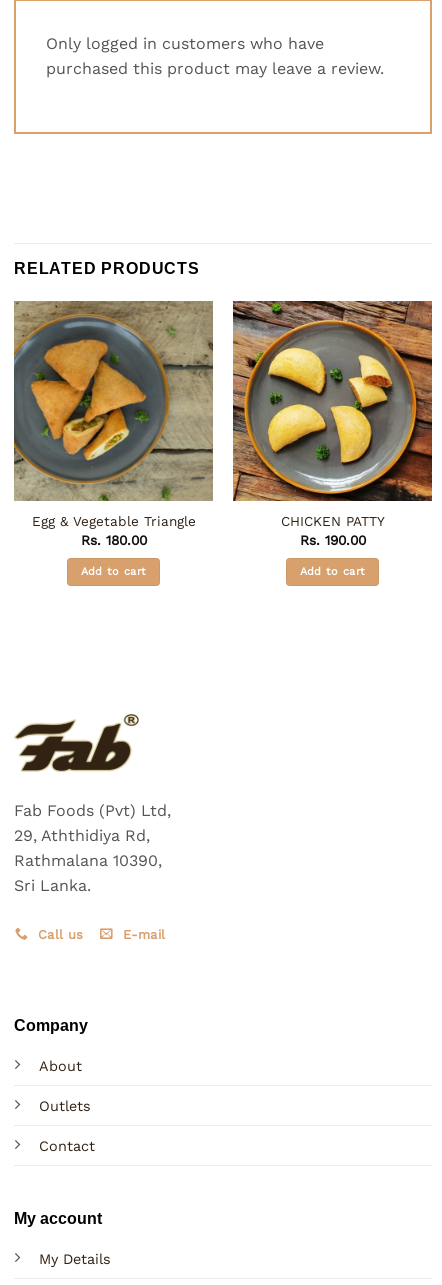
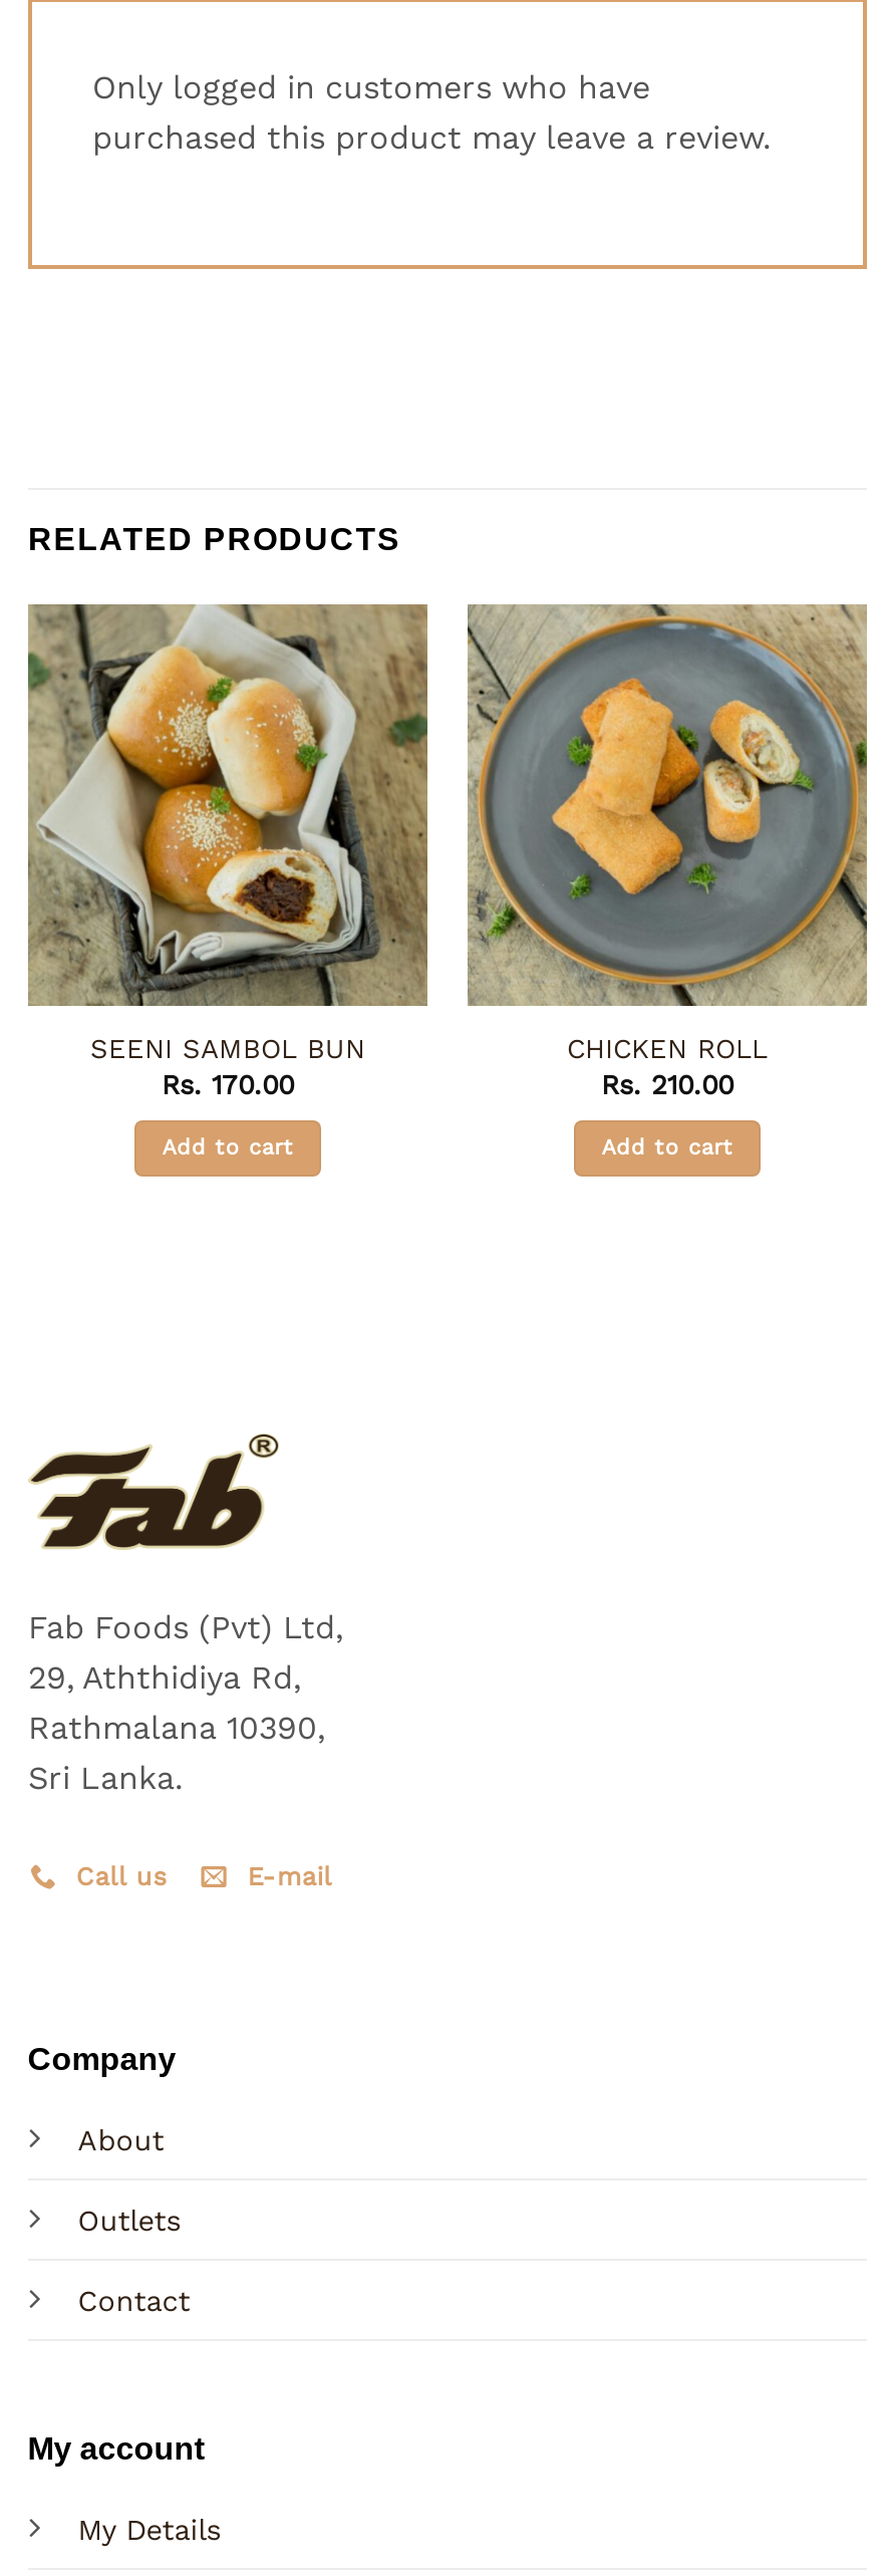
[13,300,213,548] [image] | Egg & Vegetable Triangle | Rs. 180.00 -> [26,602,427,1100] [image] | SEENI SAMBOL BUN | Rs. 170.00
[233,301,433,529] [image] | CHICKEN PATTY -> [468,602,869,1063] [image] | CHICKEN ROLL
[299,532,365,548] Rs. 190.00 -> [601,1068,733,1100] Rs. 210.00

